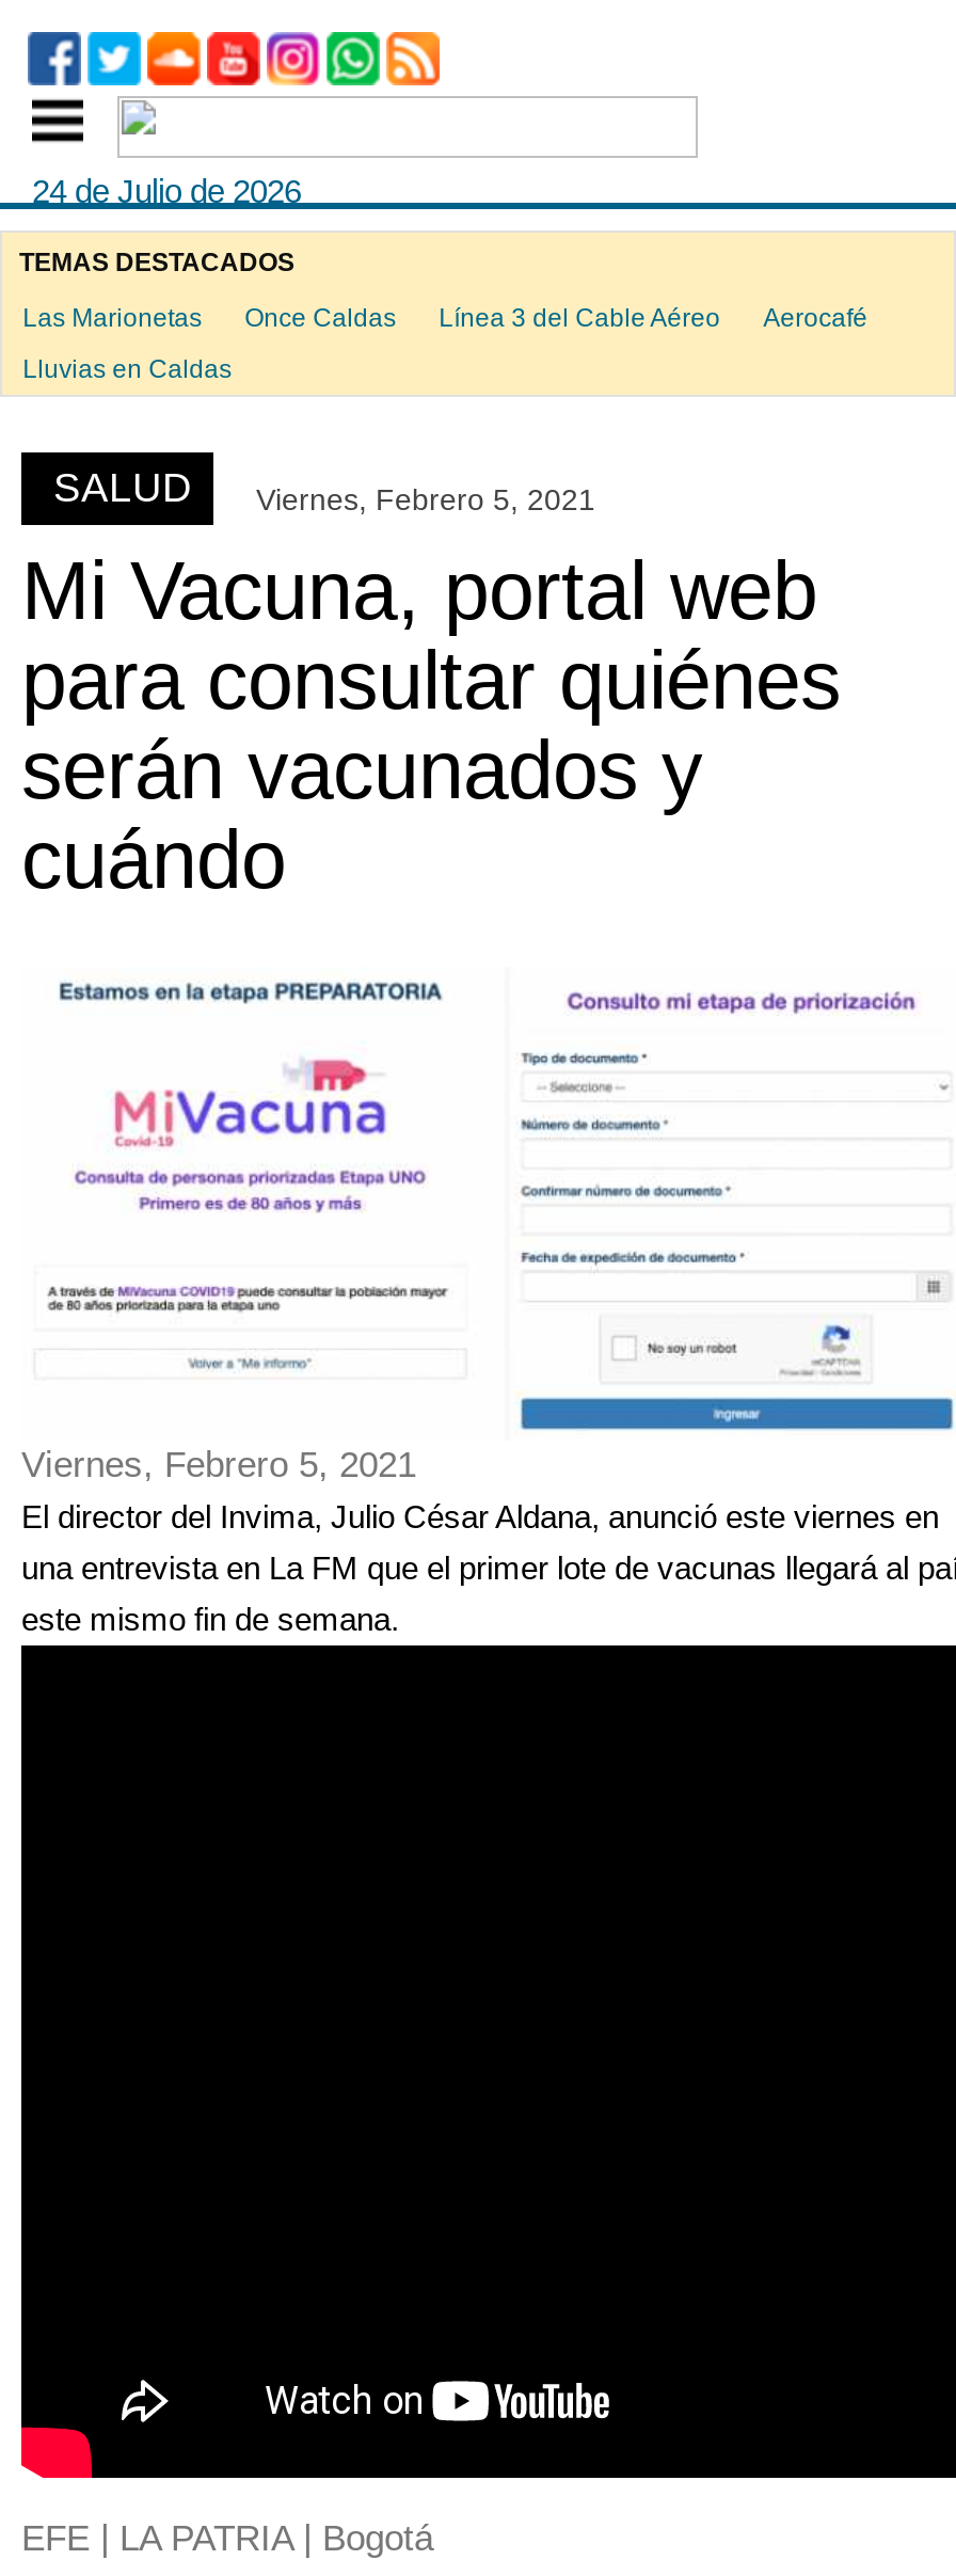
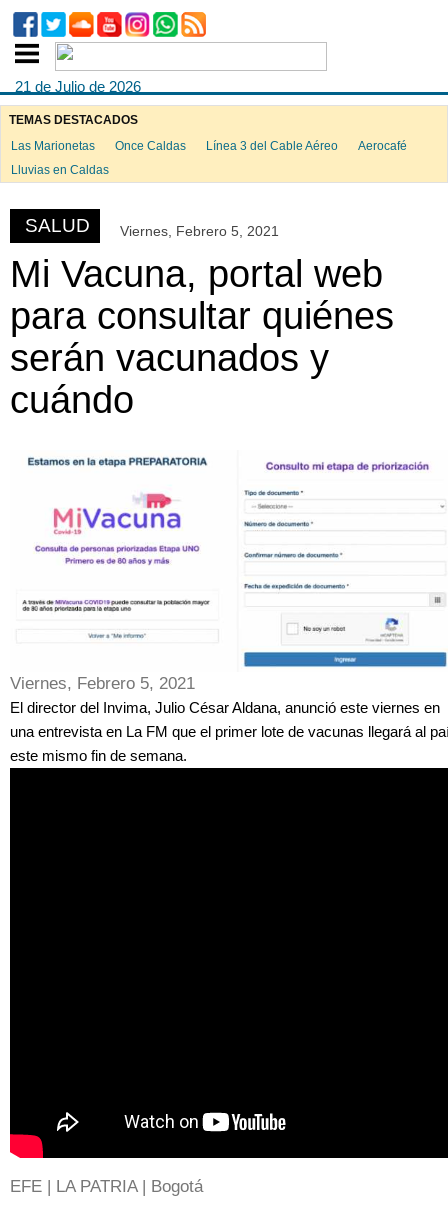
[32,173,301,209] 24 de Julio de 2026 -> [15,78,141,95] 21 de Julio de 2026

